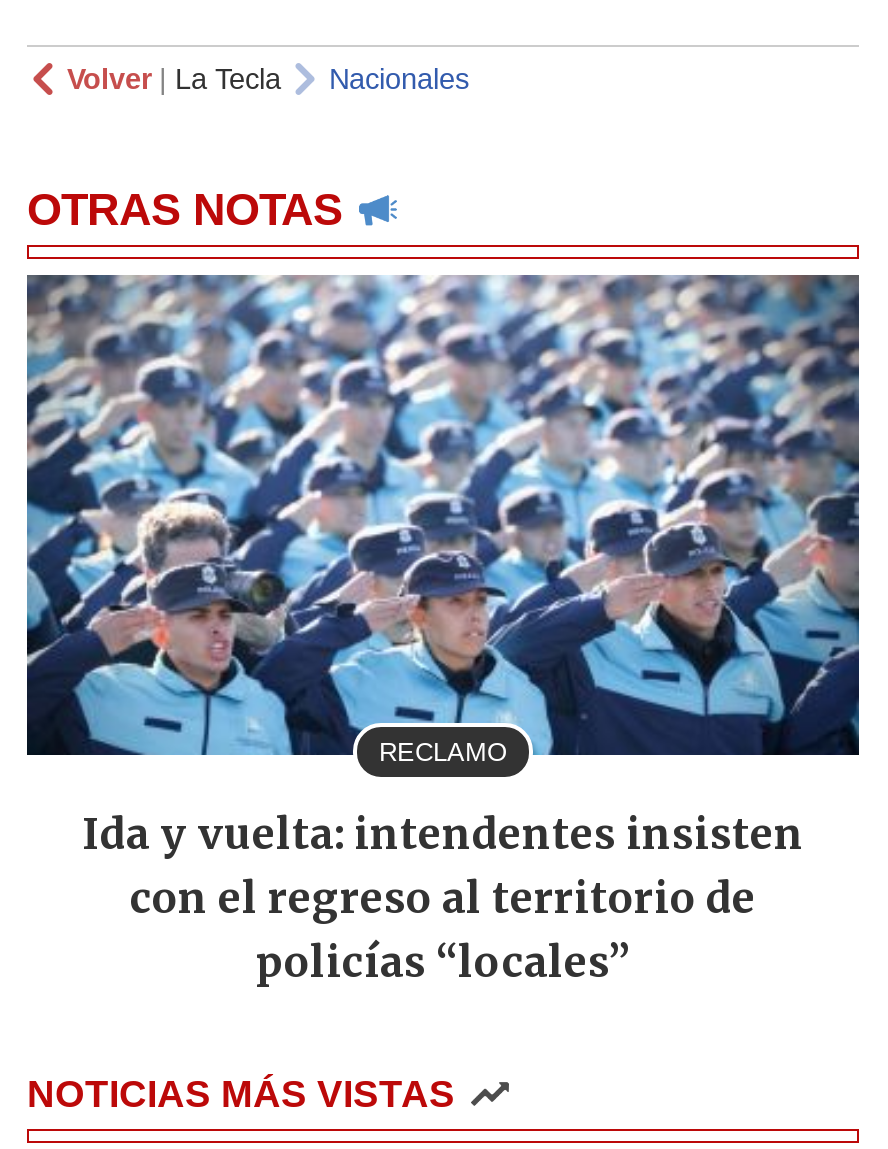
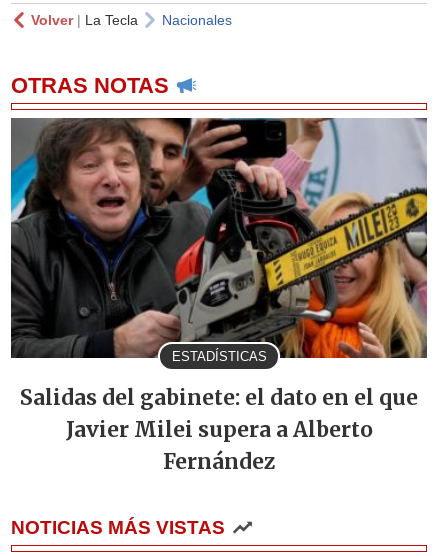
[25,273,861,767] [image] | RECLAMO -> [10,117,428,364] [image] | ESTADÍSTICAS
[82,809,804,989] Ida y vuelta: intendentes insisten | con el regreso al territorio de | policías “locales” -> [20,385,418,475] Salidas del gabinete: el dato en el que | Javier Milei supera a Alberto | Fernández

